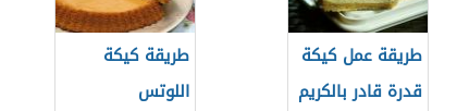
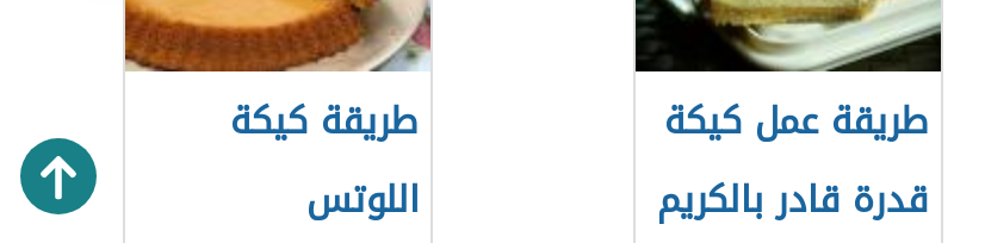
none -> [18,136,99,217] [image]

